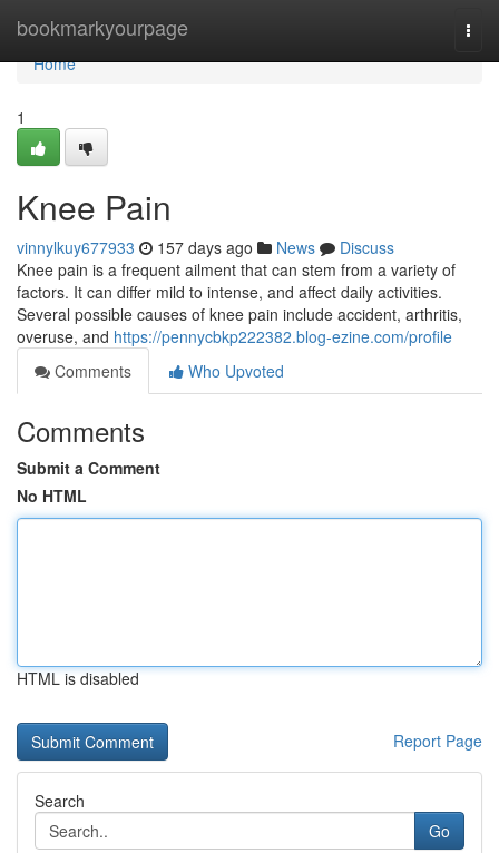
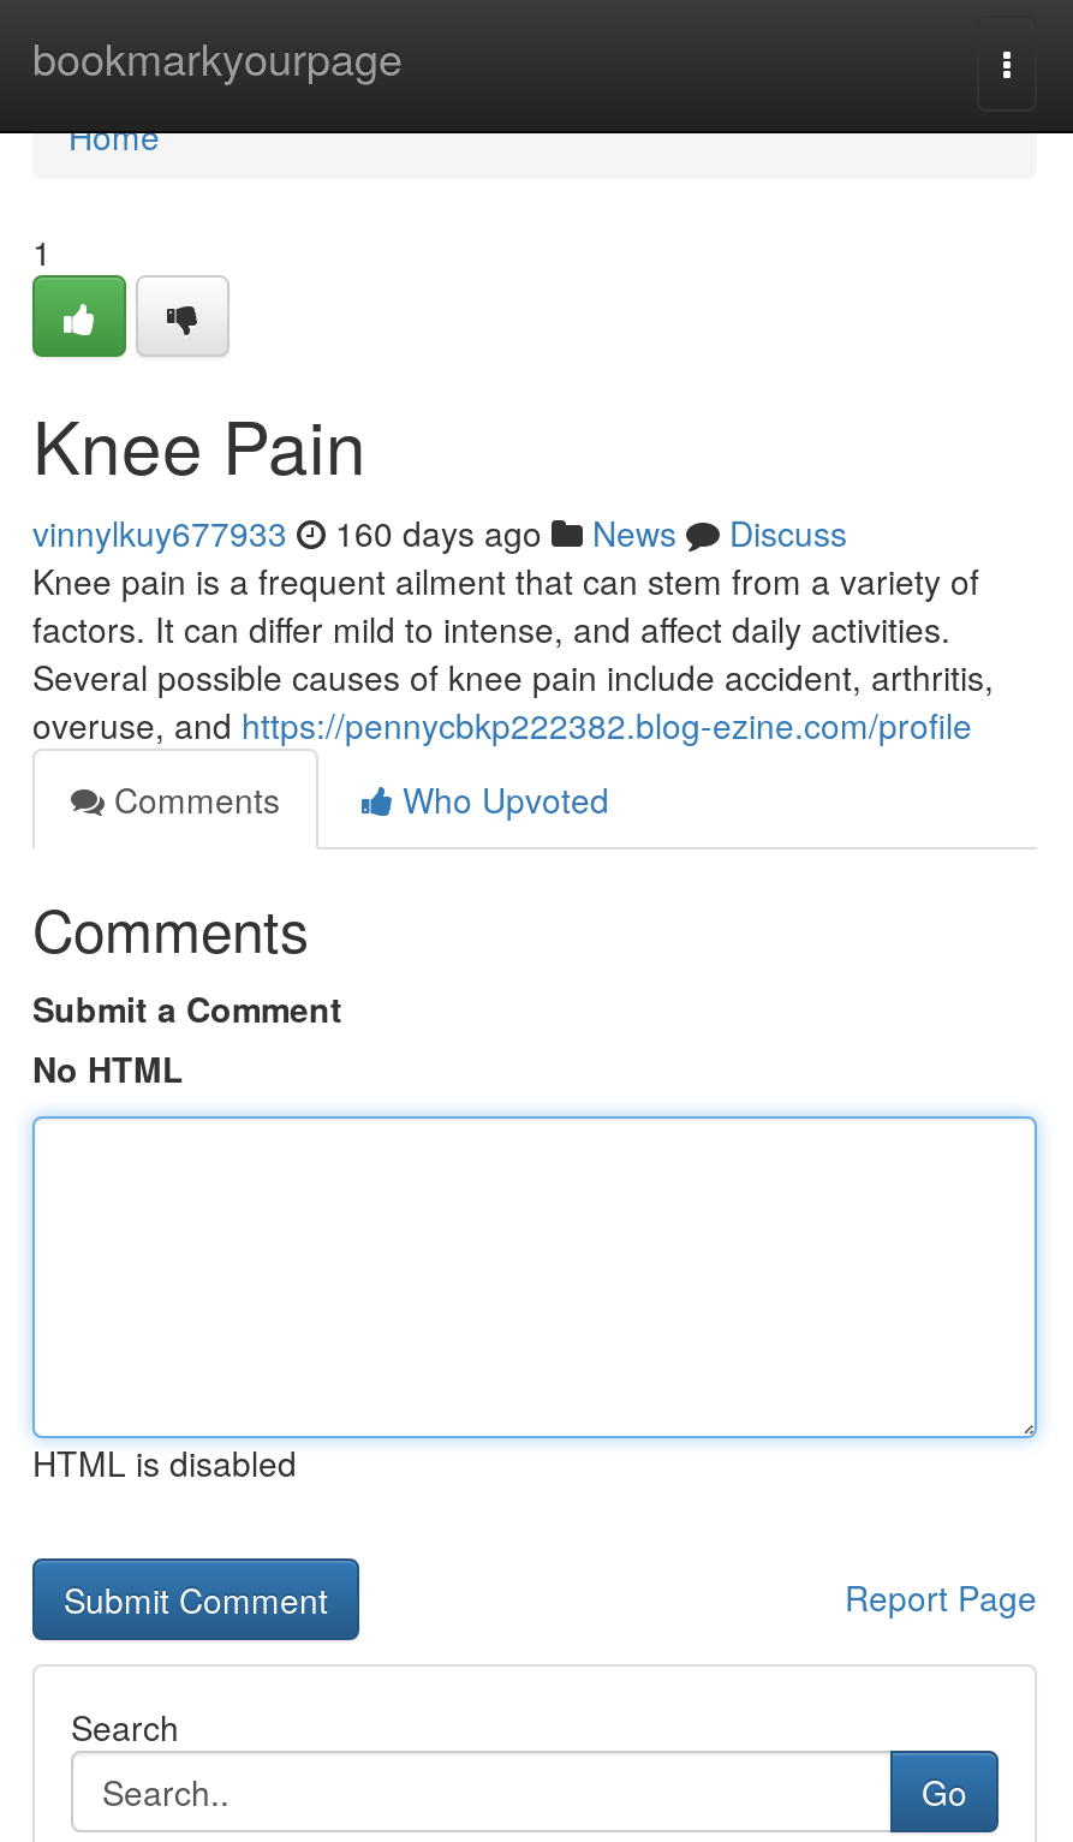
[17,236,394,258] vinnylkuy677933 157 days ago News Discuss -> [32,508,847,556] vinnylkuy677933 160 days ago News Discuss

